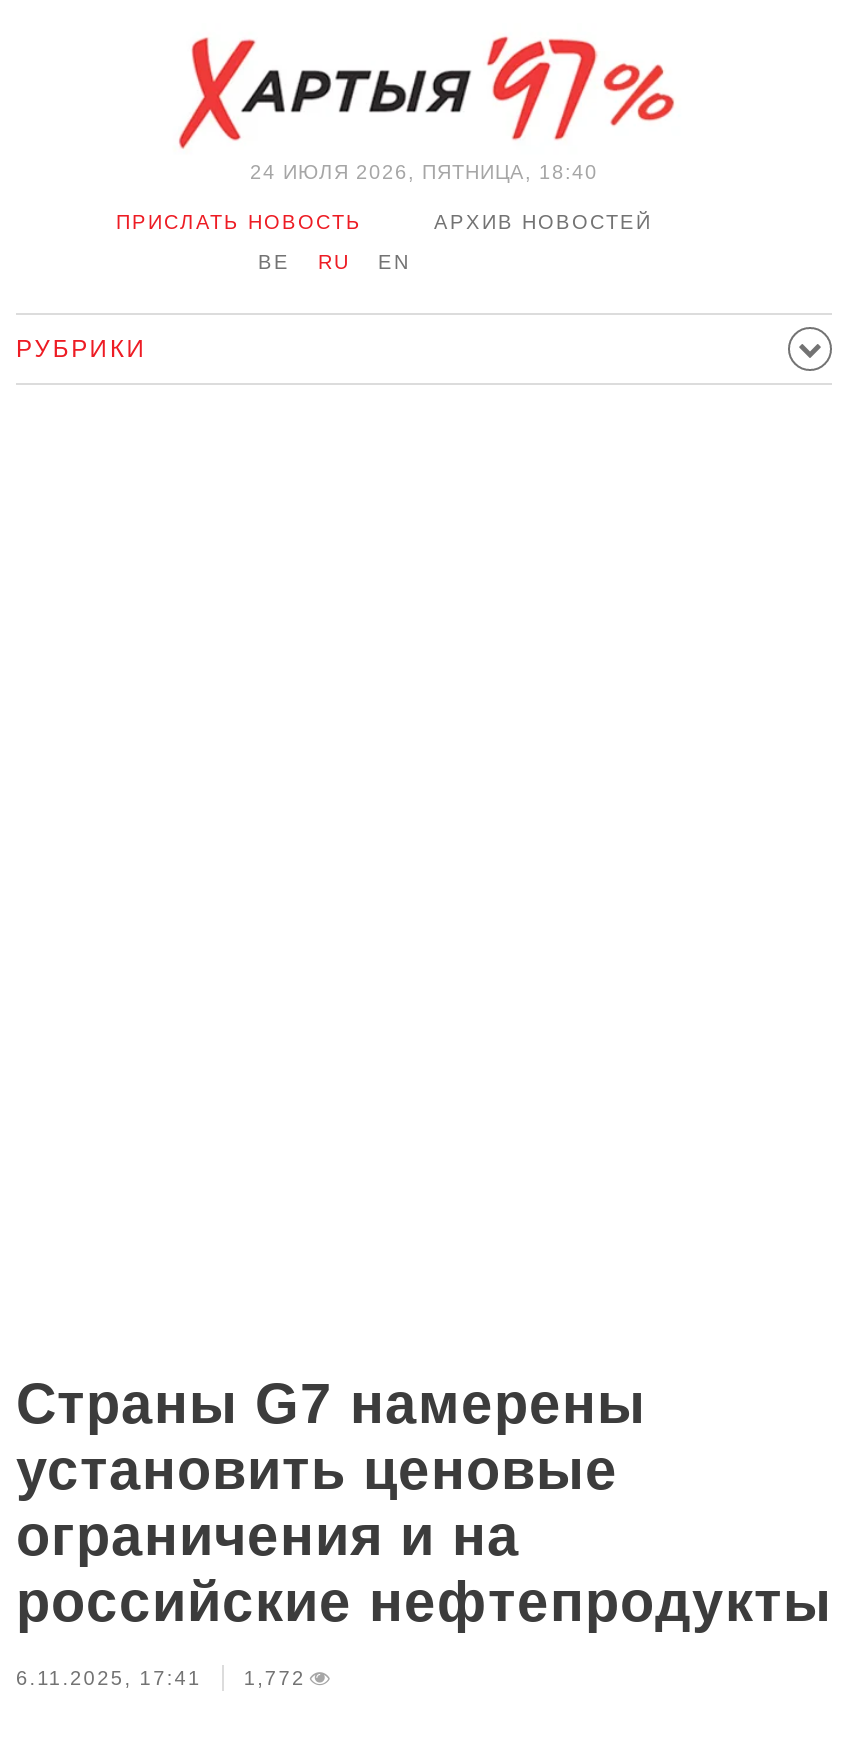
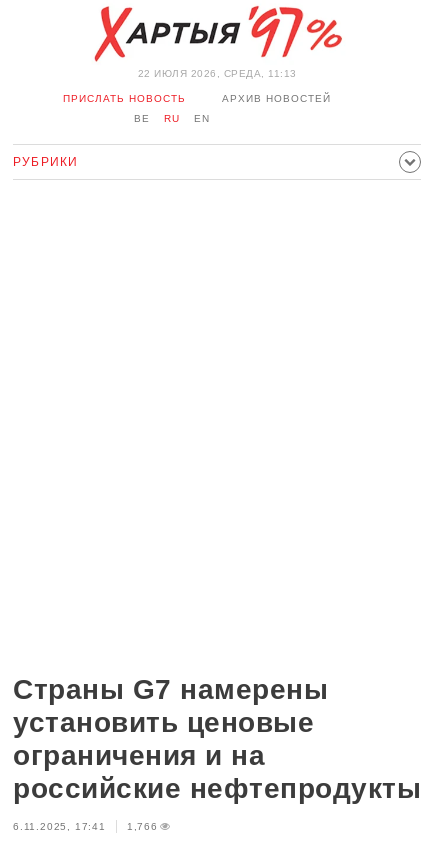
[250,161,598,183] 24 ИЮЛЯ 2026, ПЯТНИЦА, 18:40 -> [137,68,296,79] 22 ИЮЛЯ 2026, СРЕДА, 11:13
[16,1667,306,1689] 6.11.2025, 17:41 1,772 -> [13,821,158,832] 6.11.2025, 17:41 1,766

